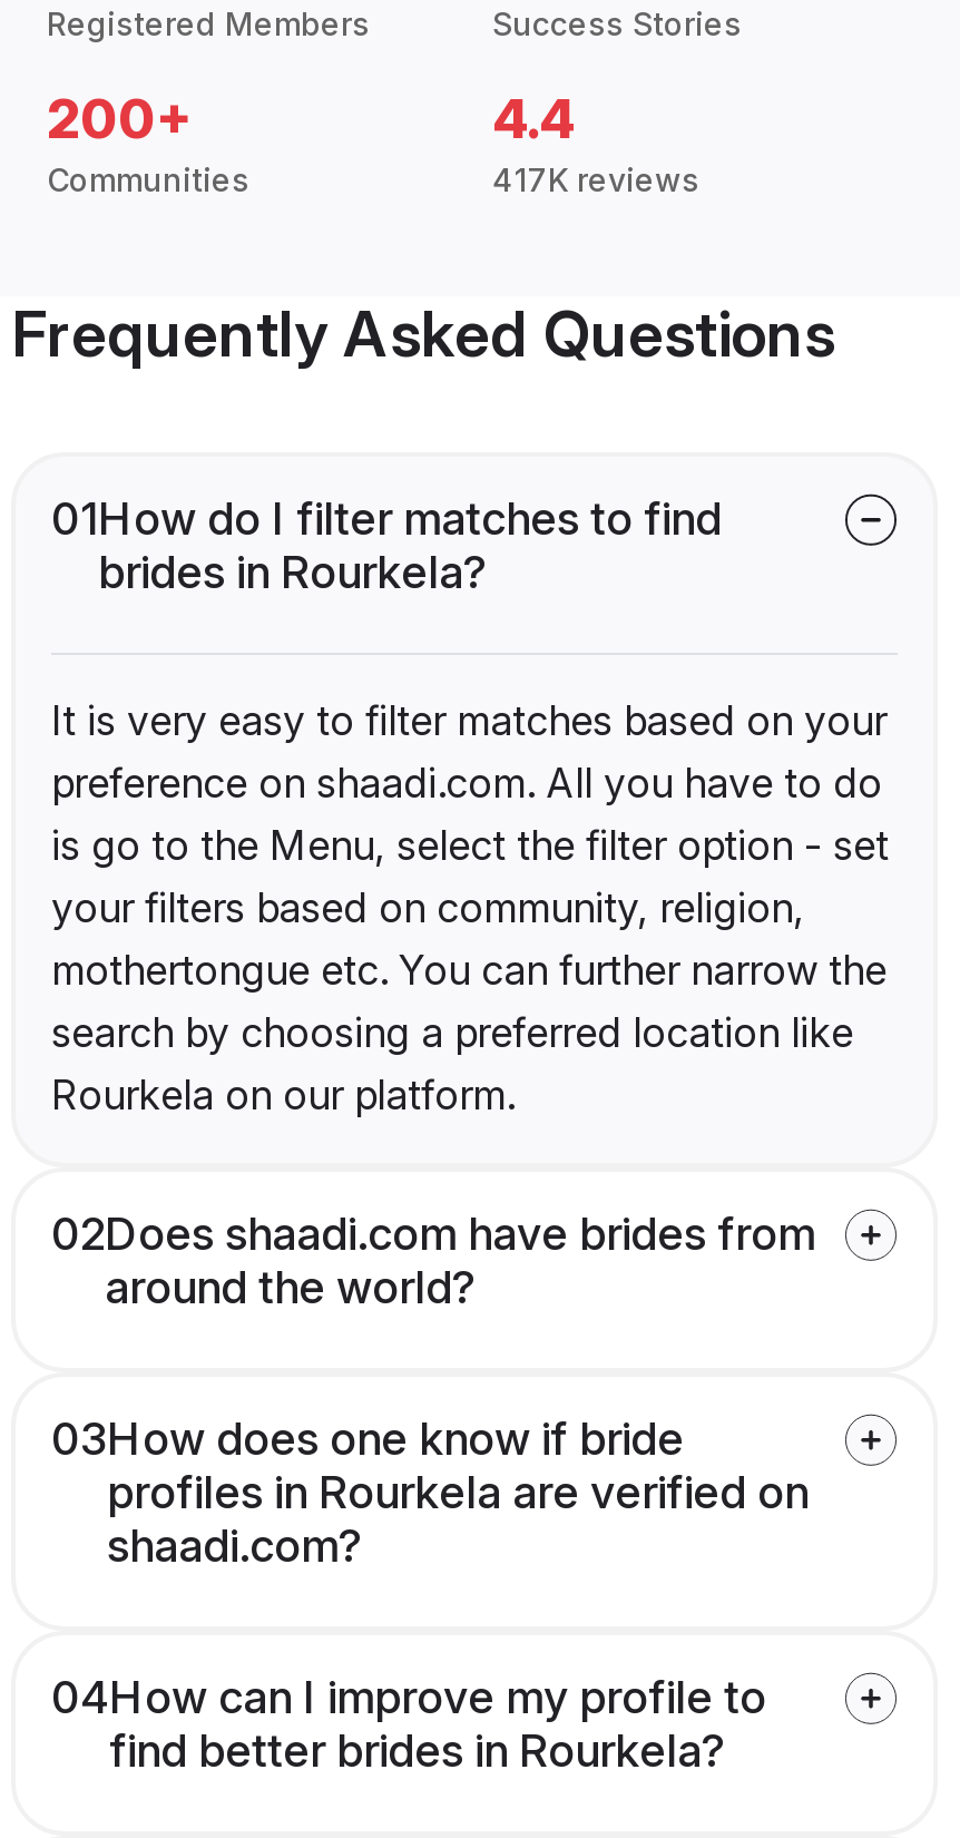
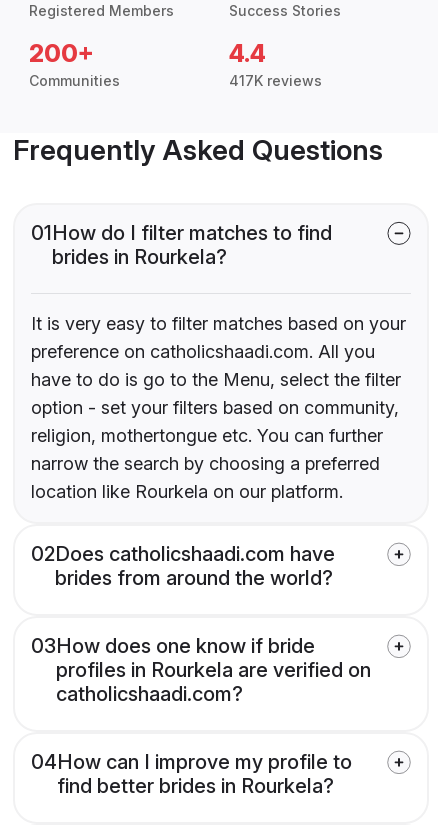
[51,760,889,1119] preference on shaadi.com. All you have to do | is go to the Menu, select the filter option - set | your filters based on community, religion, | mothertongue etc. You can further narrow the | search by choosing a preferred location like | Rourkela on our platform. -> [31,341,401,502] preference on catholicshaadi.com. All you | have to do is go to the Menu, select the filter | option - set your filters based on community, | religion, mothertongue etc. You can further | narrow the search by choosing a preferred | location like Rourkela on our platform.
[51,1208,815,1315] 02Does shaadi.com have brides from | around the world? -> [31,542,335,590] 02Does catholicshaadi.com have | brides from around the world?
[107,1520,363,1574] shaadi.com? -> [56,682,243,706] catholicshaadi.com?

